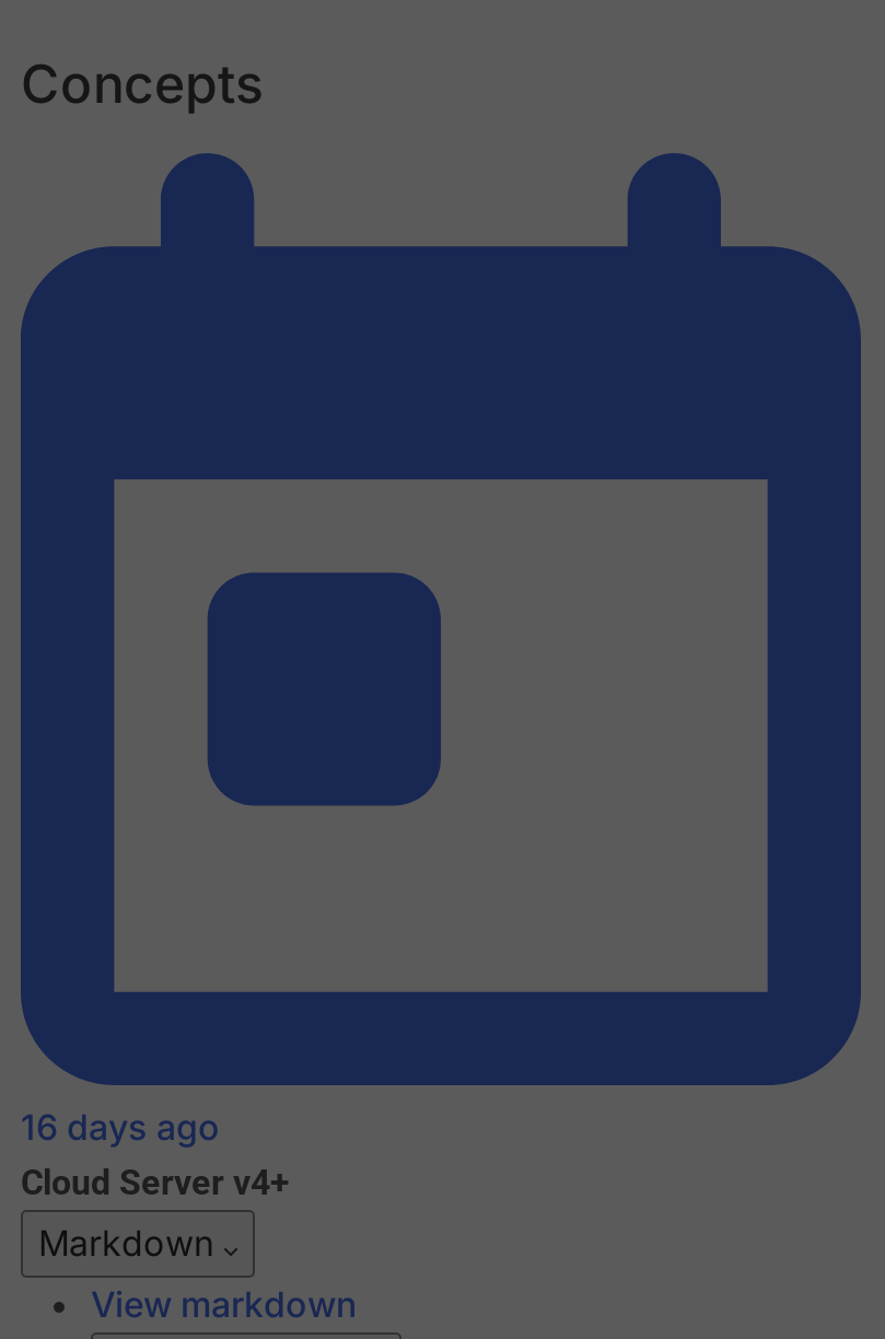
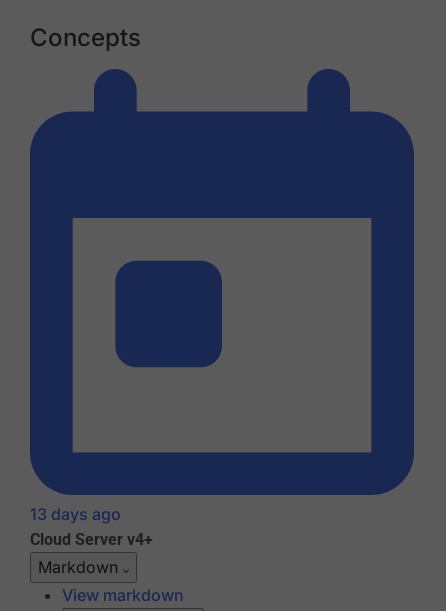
[21,1106,220,1150] 16 days ago -> [30,504,121,524] 13 days ago

